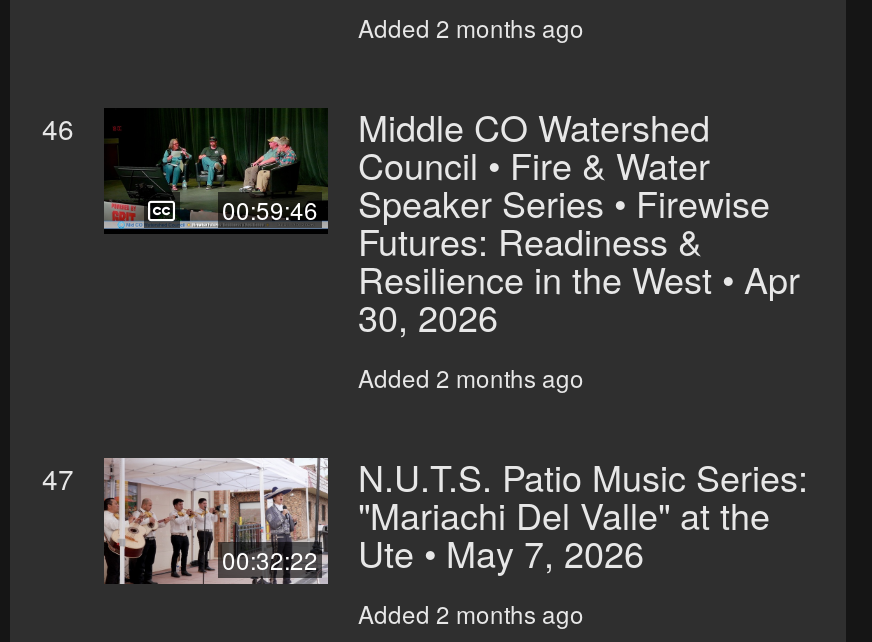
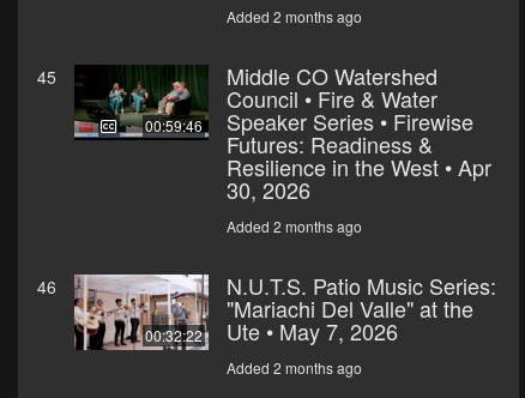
[42,108,74,148] 46 -> [37,65,56,89] 45
[42,458,74,498] 47 -> [37,275,56,299] 46

